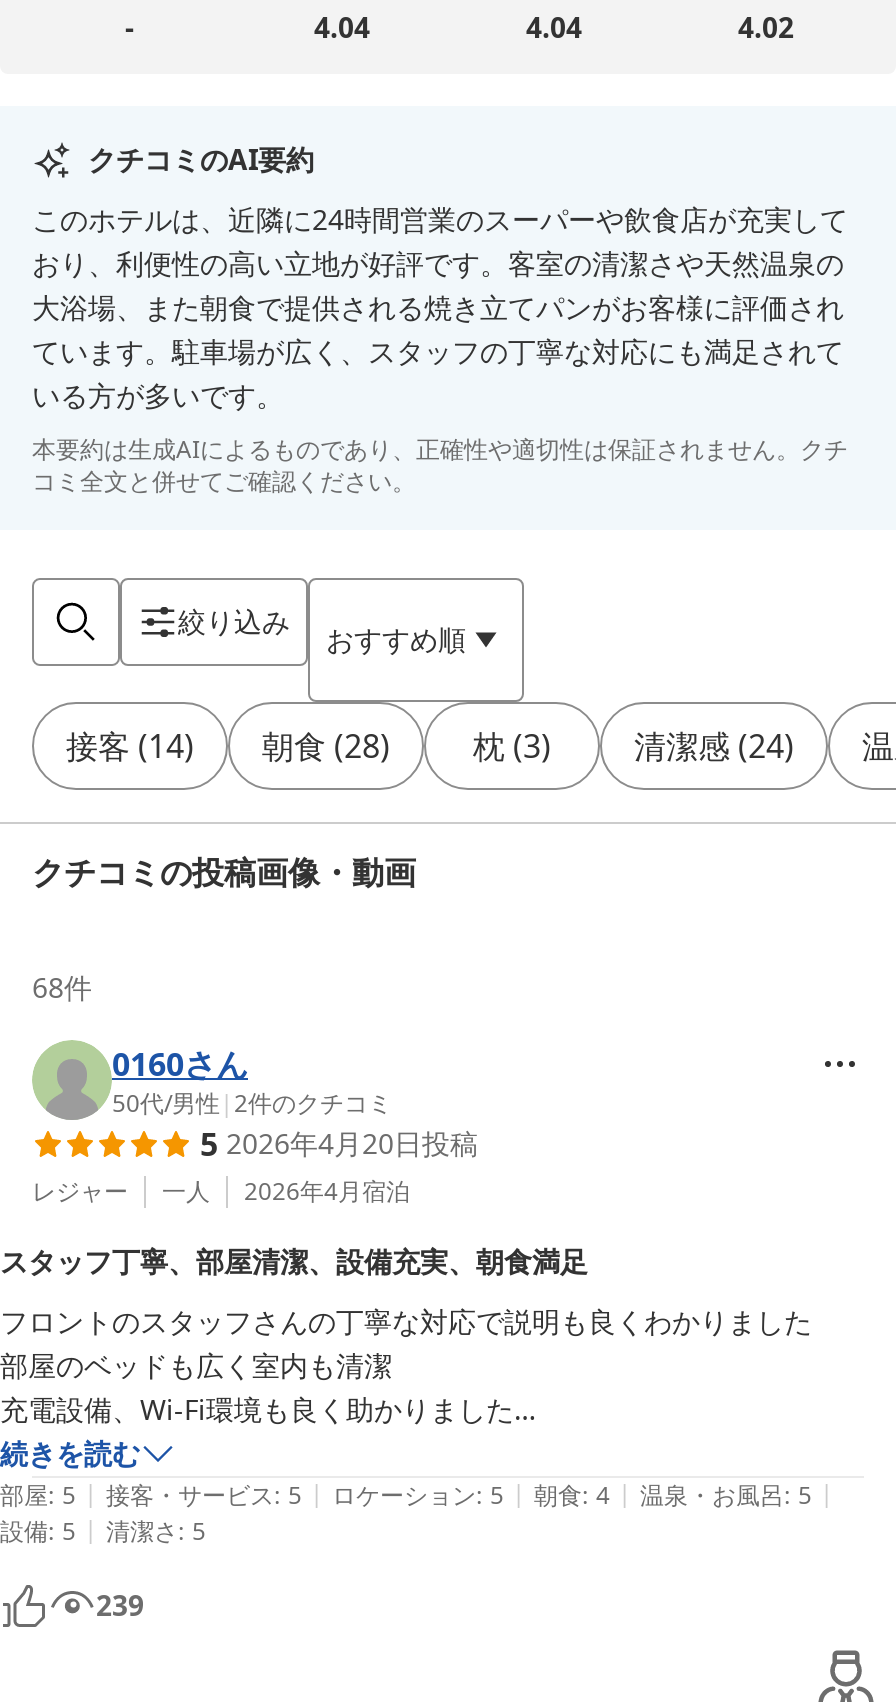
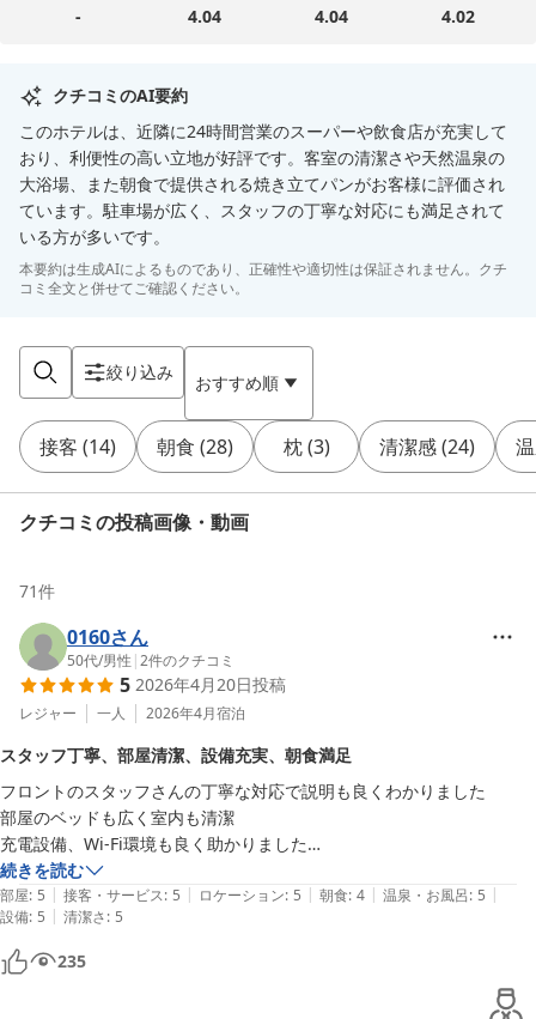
[32,968,92,1006] 68件 -> [19,580,55,602] 71件
[96,1586,144,1624] 239 -> [57,950,86,972] 235

